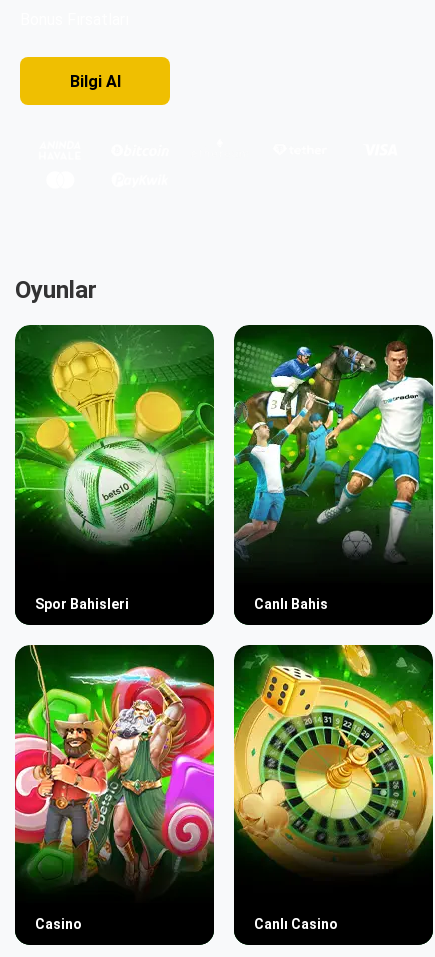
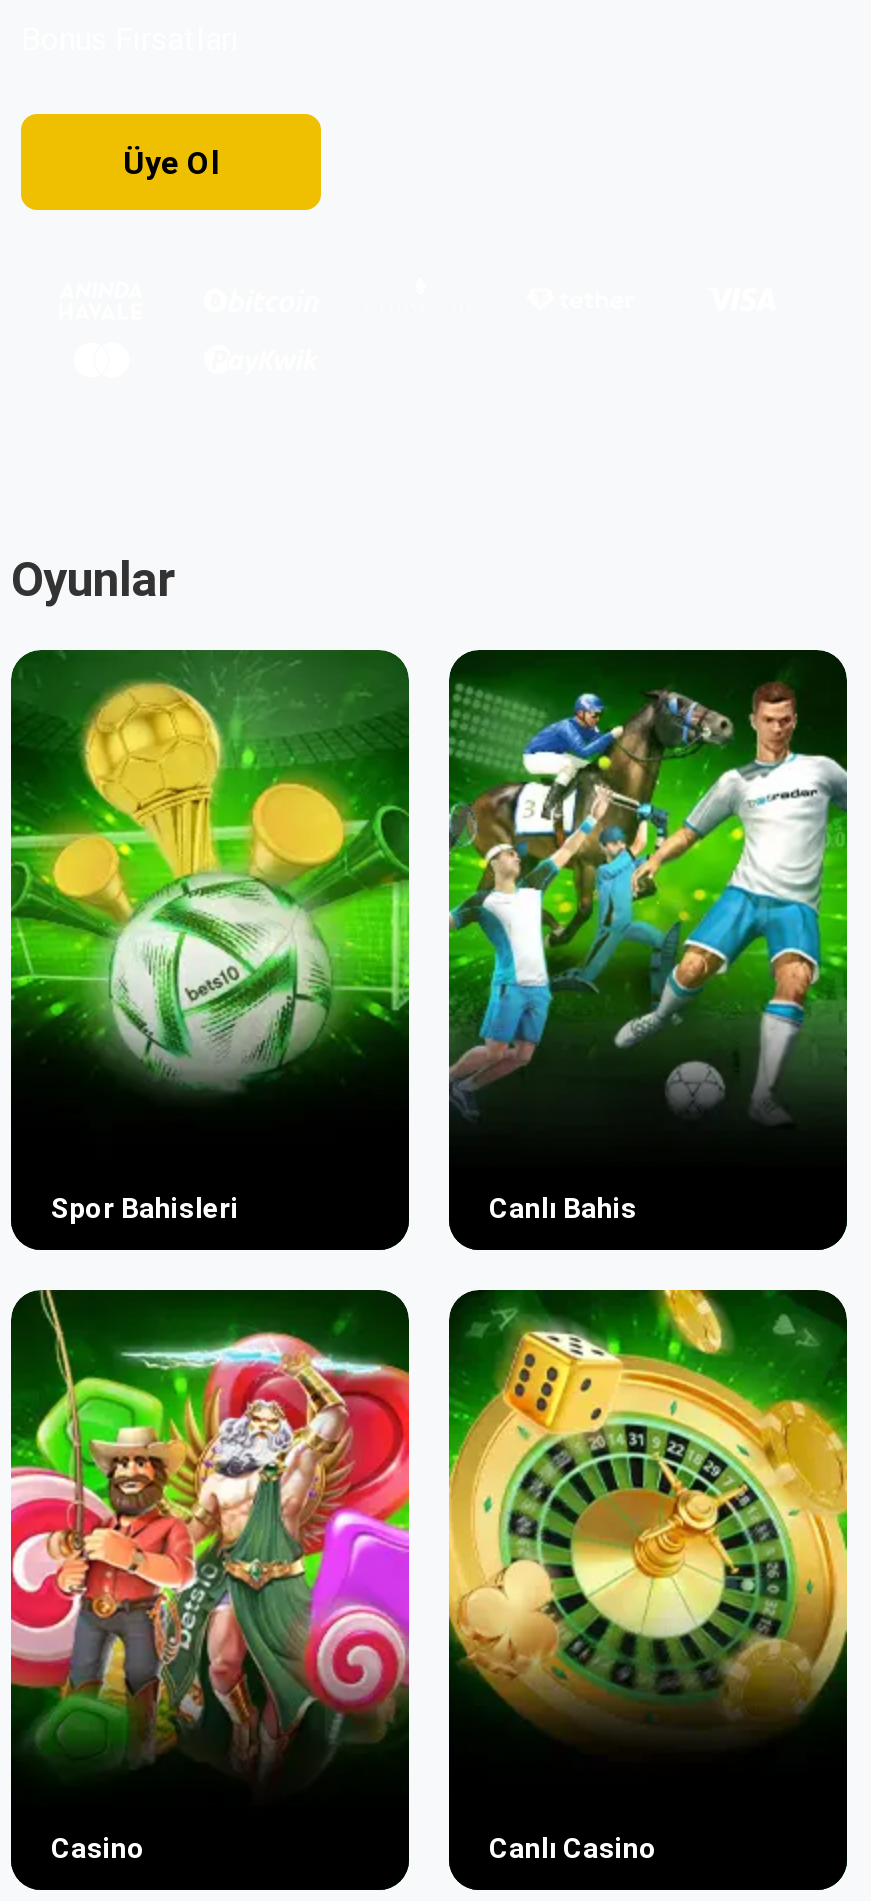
[69,72,120,91] Bilgi AI -> [123,144,219,182] Üye Ol

